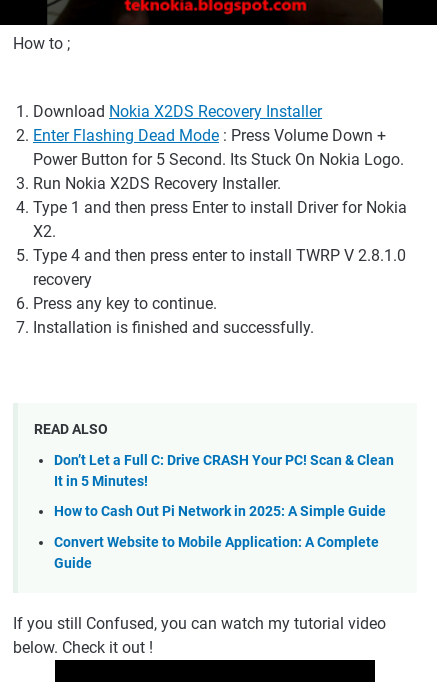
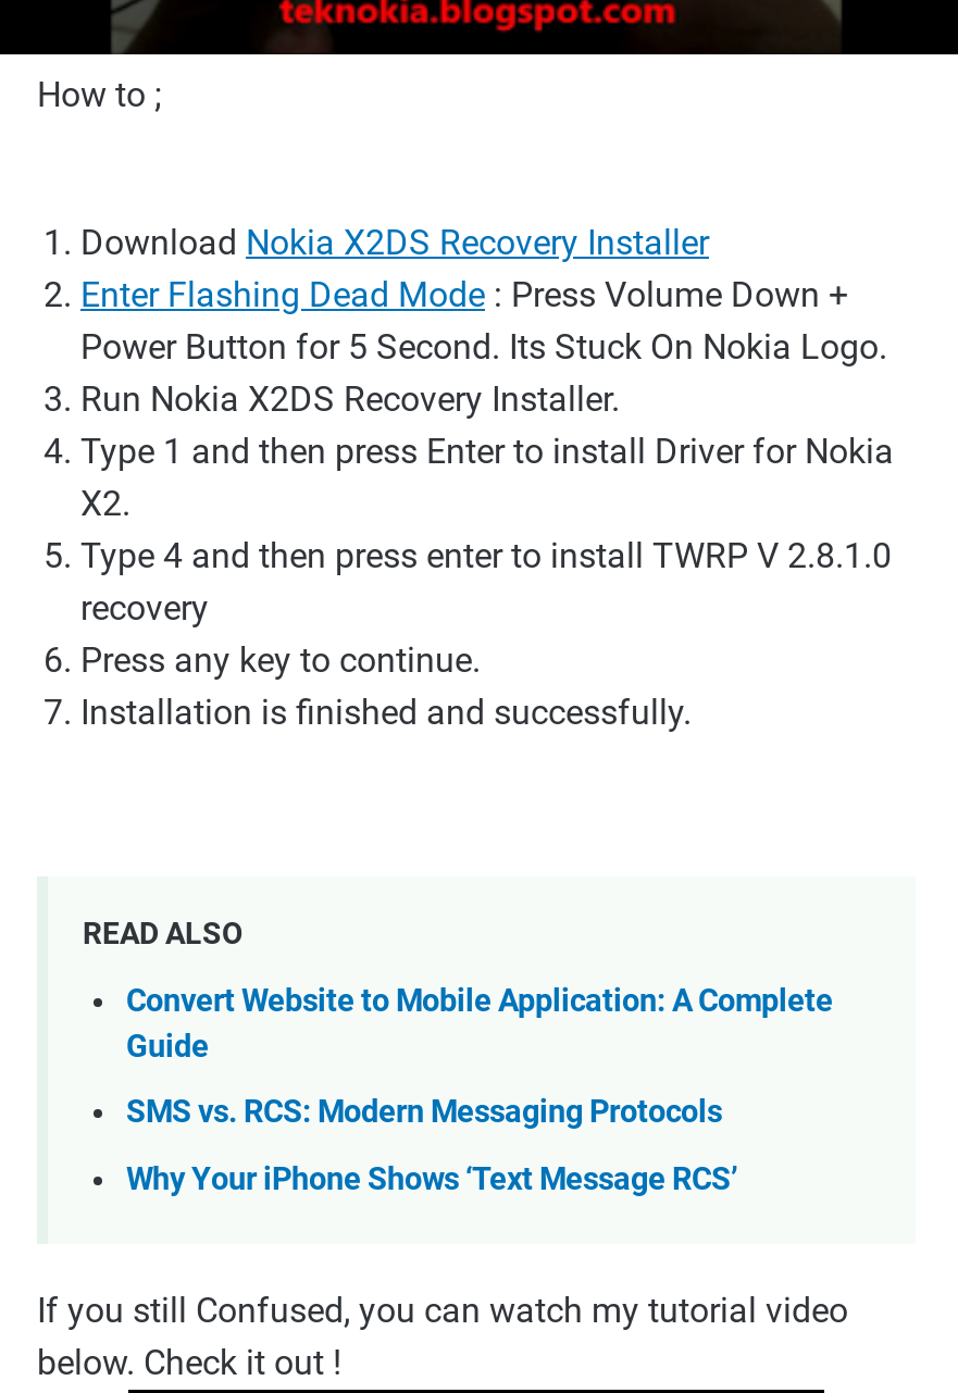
[54,452,394,520] Don’t Let a Full C: Drive CRASH Your PC! Scan & Clean | It in 5 Minutes! | How to Cash Out Pi Network in 2025: A Simple Guide -> none
moved [54,534,379,572] -> [126,983,833,1065]: Convert Website to Mobile Application: A Complete | Guide
none -> [126,1095,737,1198] SMS vs. RCS: Modern Messaging Protocols | Why Your iPhone Shows ‘Text Message RCS’

